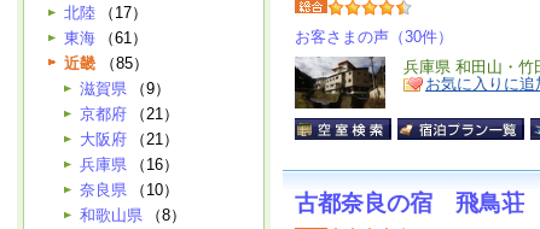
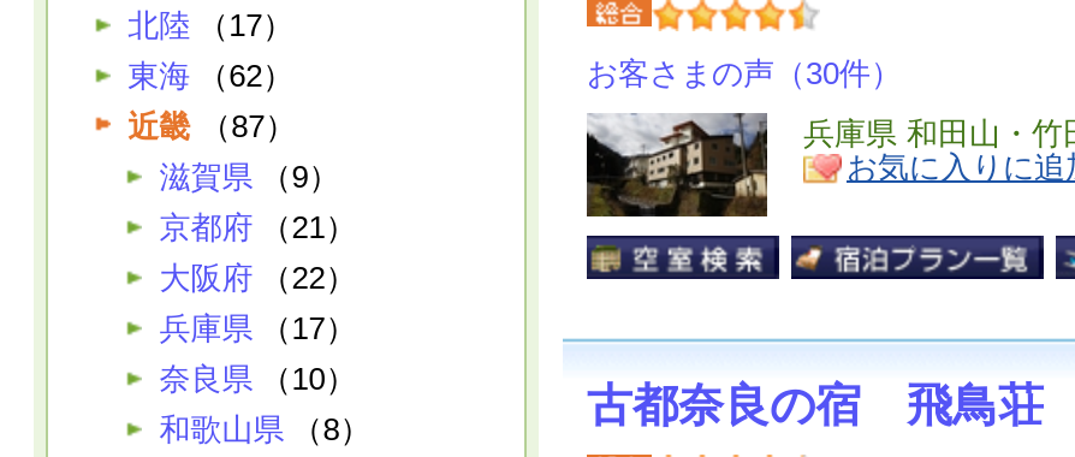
[64,29,148,47] 東海 （61） -> [128,58,294,94] 東海 （62）
[64,54,149,72] 近畿（85） -> [128,108,296,144] 近畿（87）
[80,130,179,148] 大阪府 （21） -> [159,260,356,296] 大阪府 （22）
[80,155,179,174] 兵庫県 （16） -> [159,310,356,346] 兵庫県 （17）

